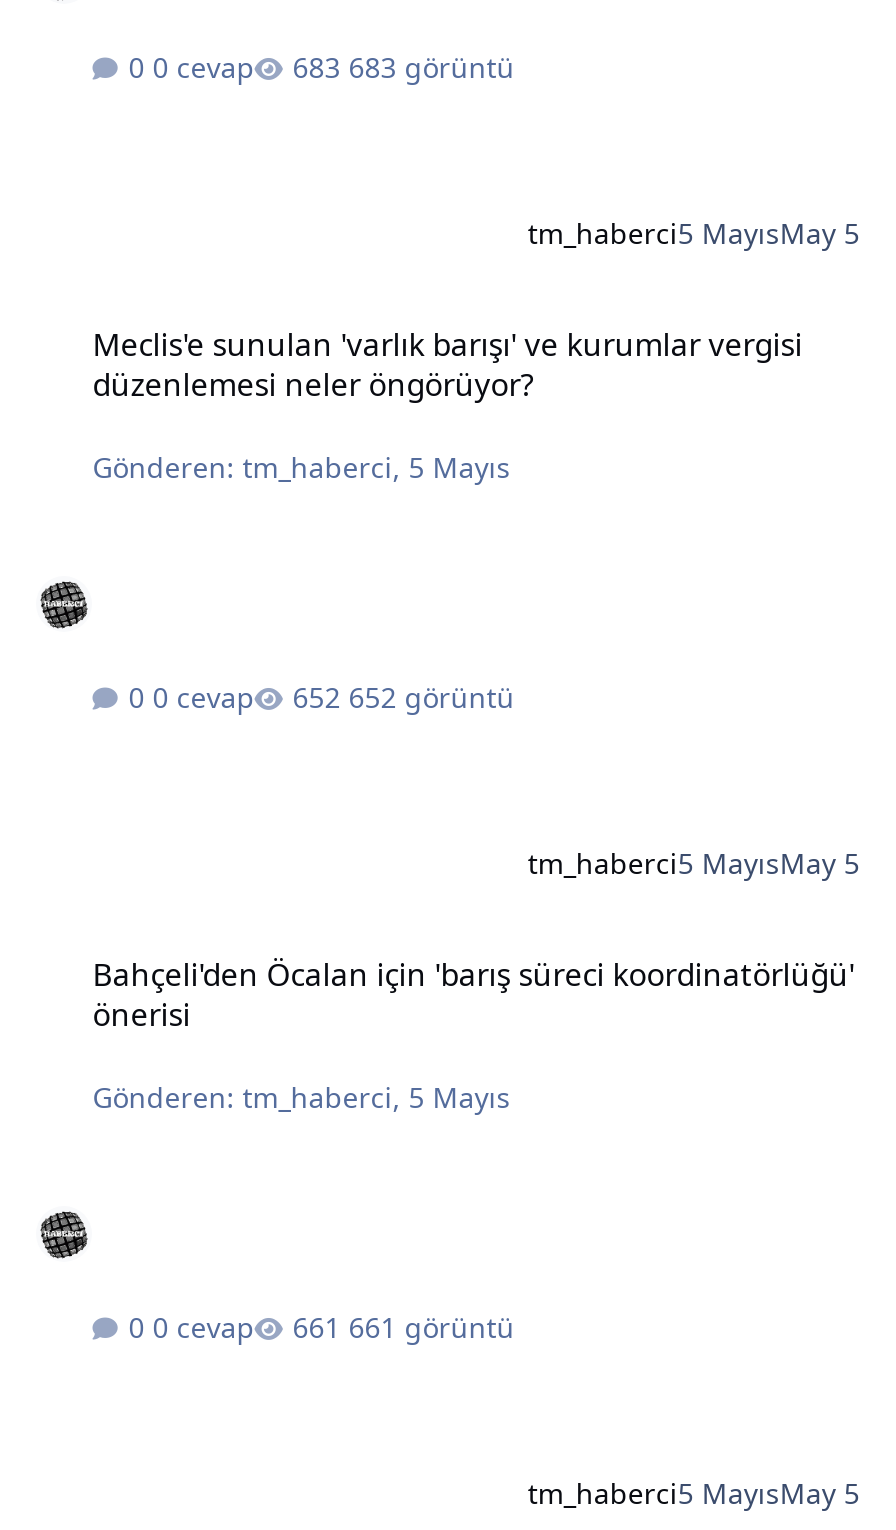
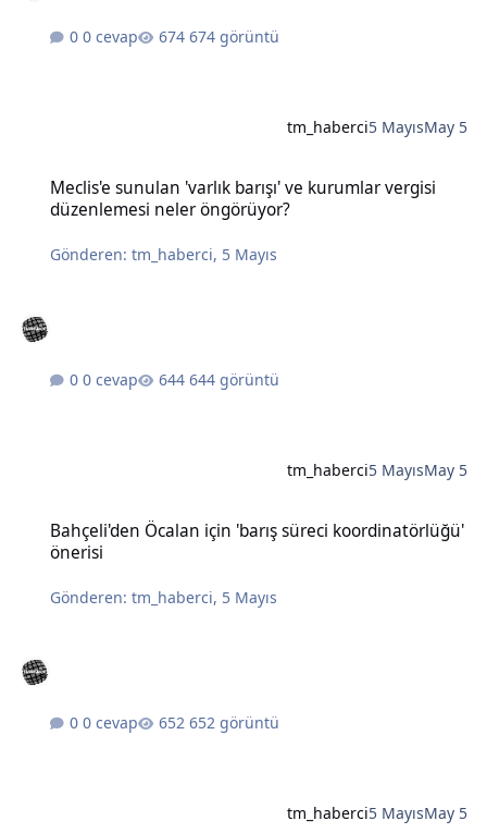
[348,48,514,86] 683 görüntü -> [189,26,280,47] 674 görüntü
[348,677,514,715] 652 görüntü -> [189,369,280,389] 644 görüntü
[348,1307,514,1345] 661 görüntü -> [189,712,280,732] 652 görüntü

